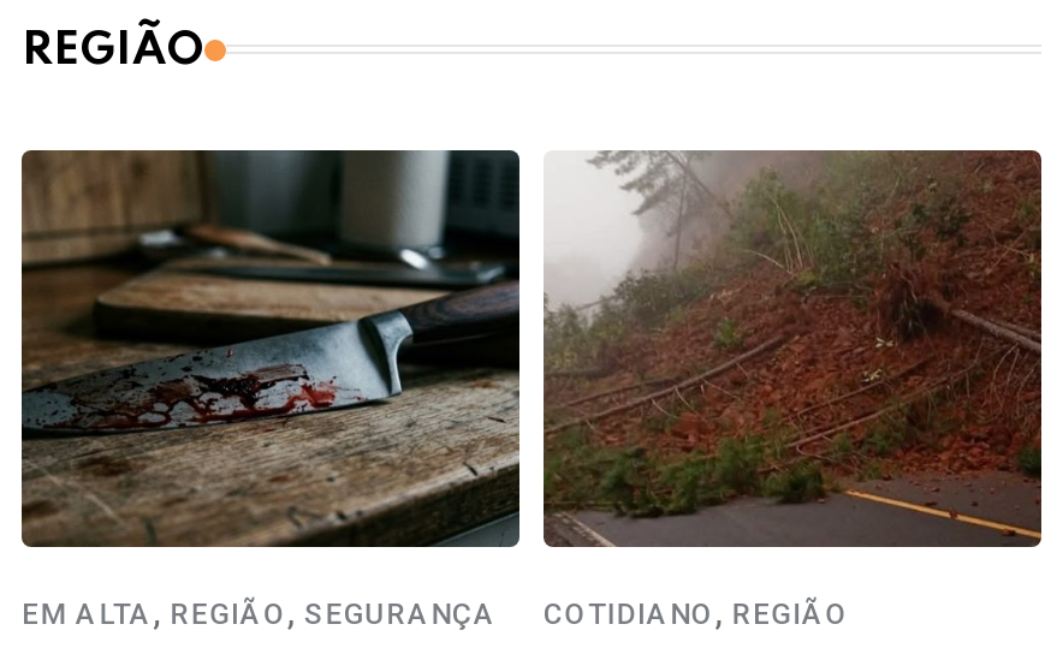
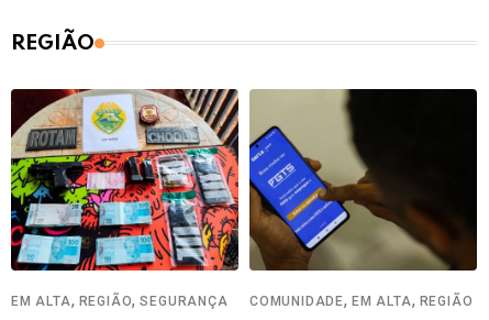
[19,148,849,635] [image] | COTIDIANO, REGIÃO -> [10,88,473,311] [image] | COMUNIDADE, EM ALTA, REGIÃO
[541,148,1041,547] [image] -> [248,88,477,271] [image]

